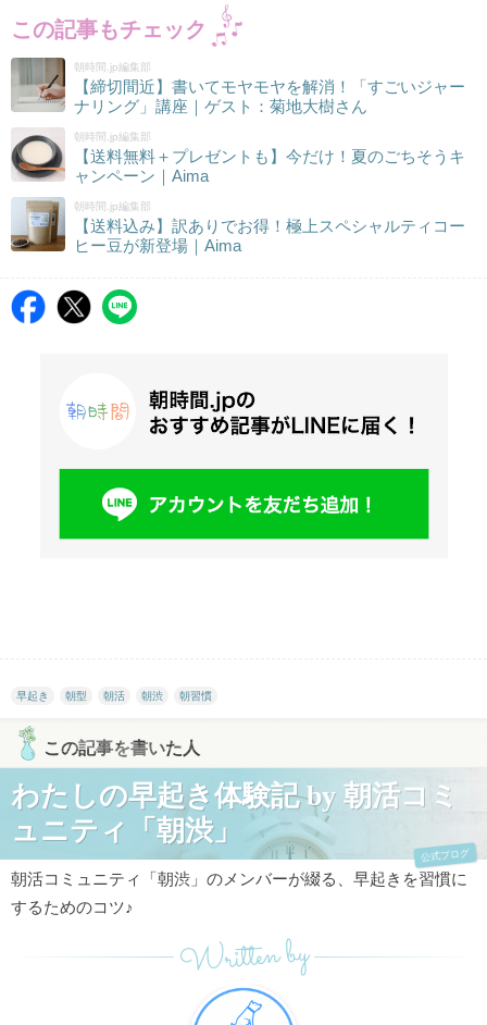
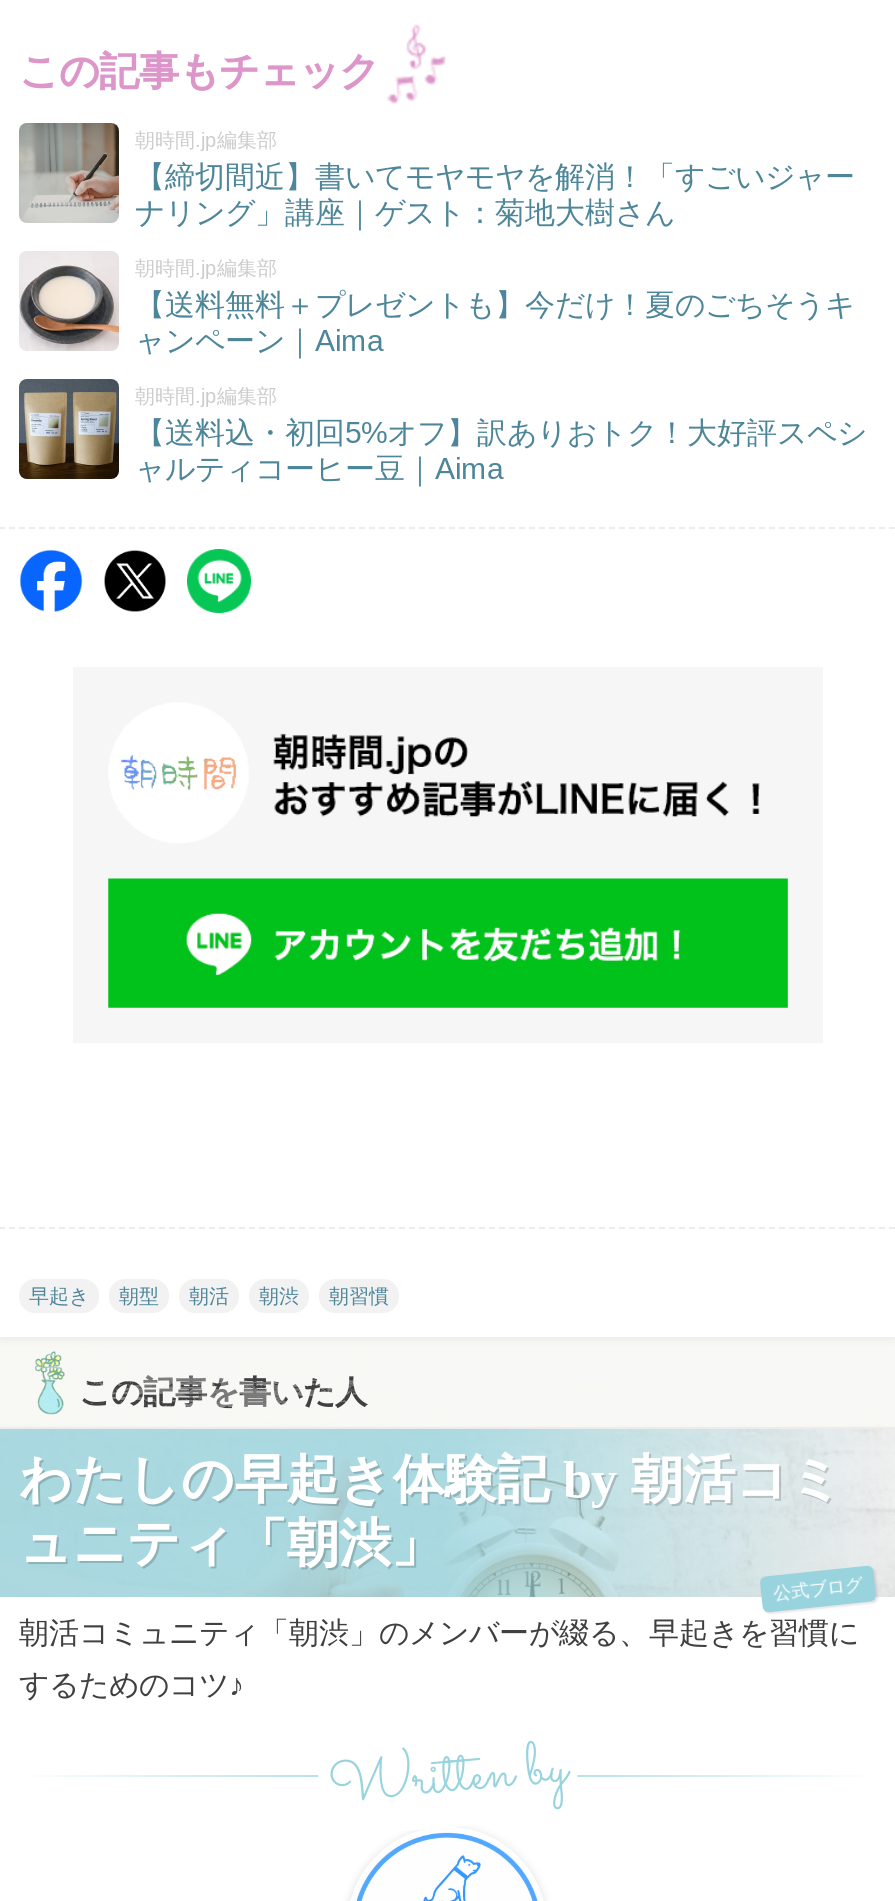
[10,197,465,255] [image] | 【送料込み】訳ありでお得！極上スペシャルティコー | ヒー豆が新登場｜Aima -> [17,377,867,485] [image] | 【送料込・初回5%オフ】訳ありおトク！大好評スペシ | ャルティコーヒー豆｜Aima

